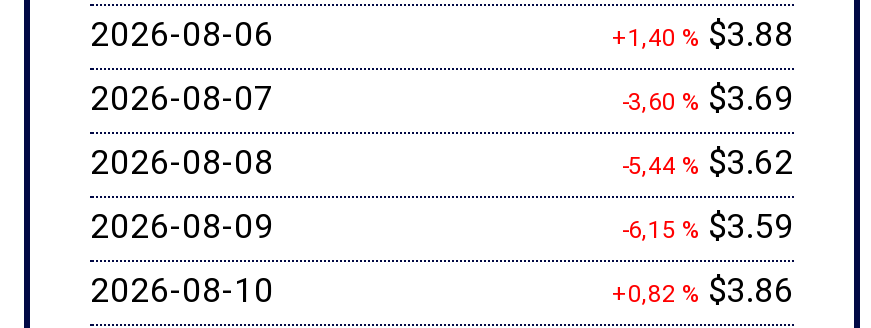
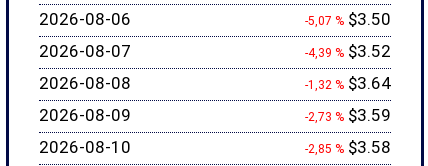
[612,14,794,54] +1,40 % $3.88 -> [305,9,391,29] -5,07 % $3.50
[622,78,794,118] -3,60 % $3.69 -> [305,41,391,61] -4,39 % $3.52
[622,142,794,182] -5,44 % $3.62 -> [305,73,391,93] -1,32 % $3.64
[622,206,794,246] -6,15 % $3.59 -> [305,105,391,125] -2,73 % $3.59
[612,270,794,310] +0,82 % $3.86 -> [305,137,391,157] -2,85 % $3.58

